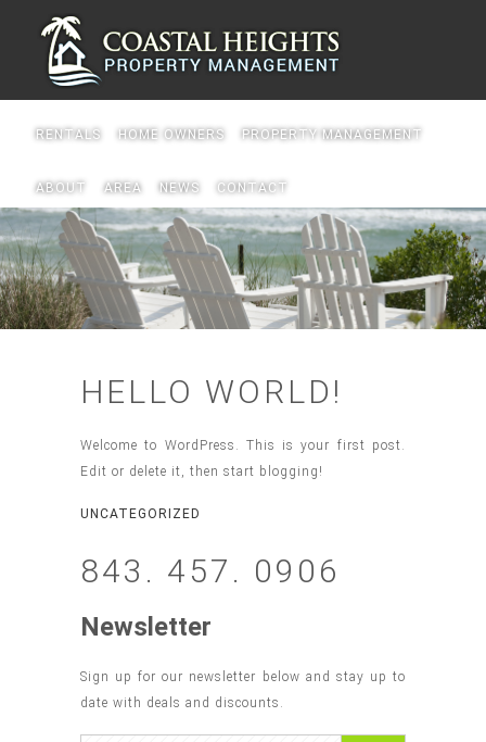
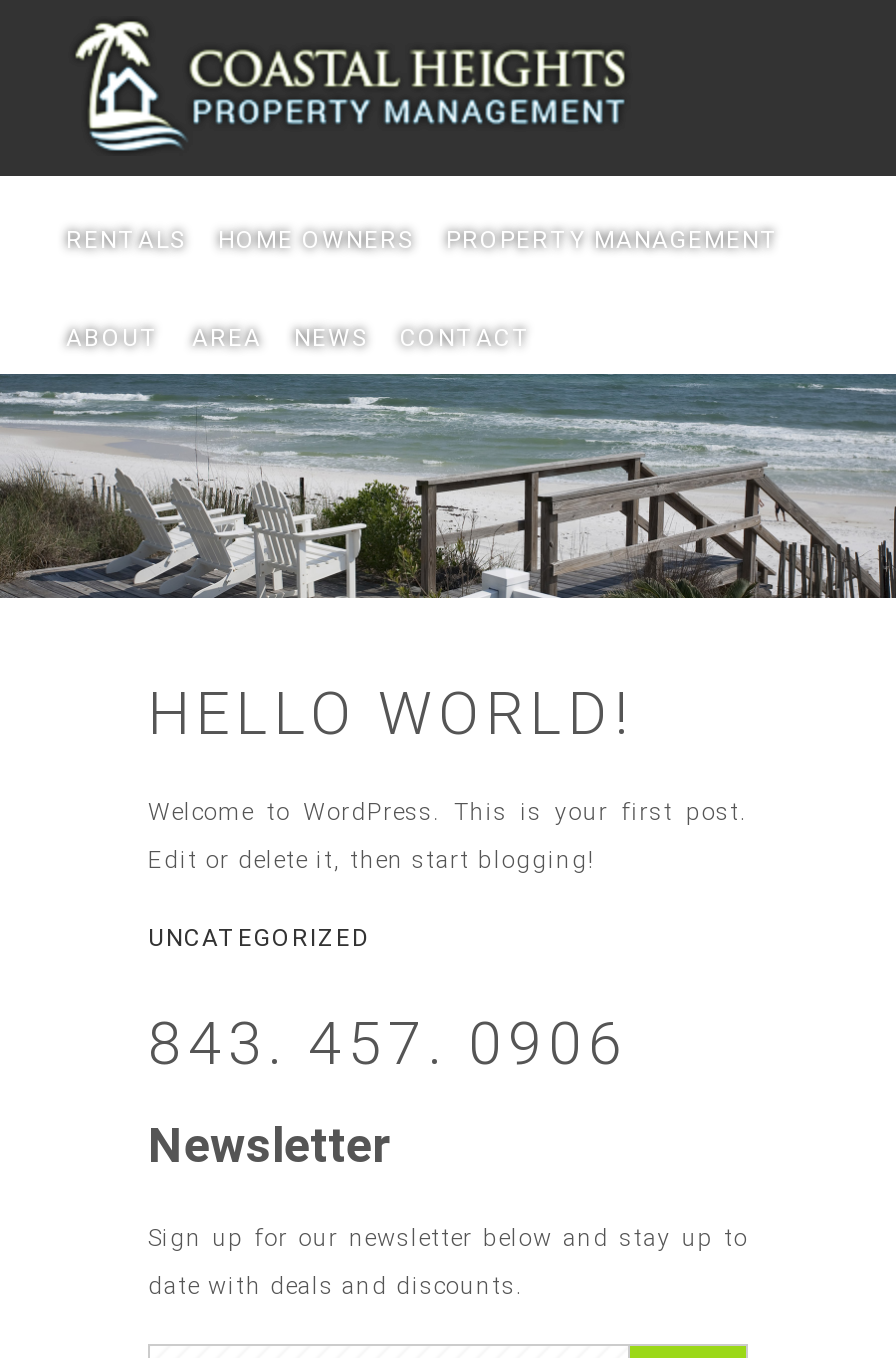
[3,207,483,330] [image] -> [6,372,890,600] [image]

